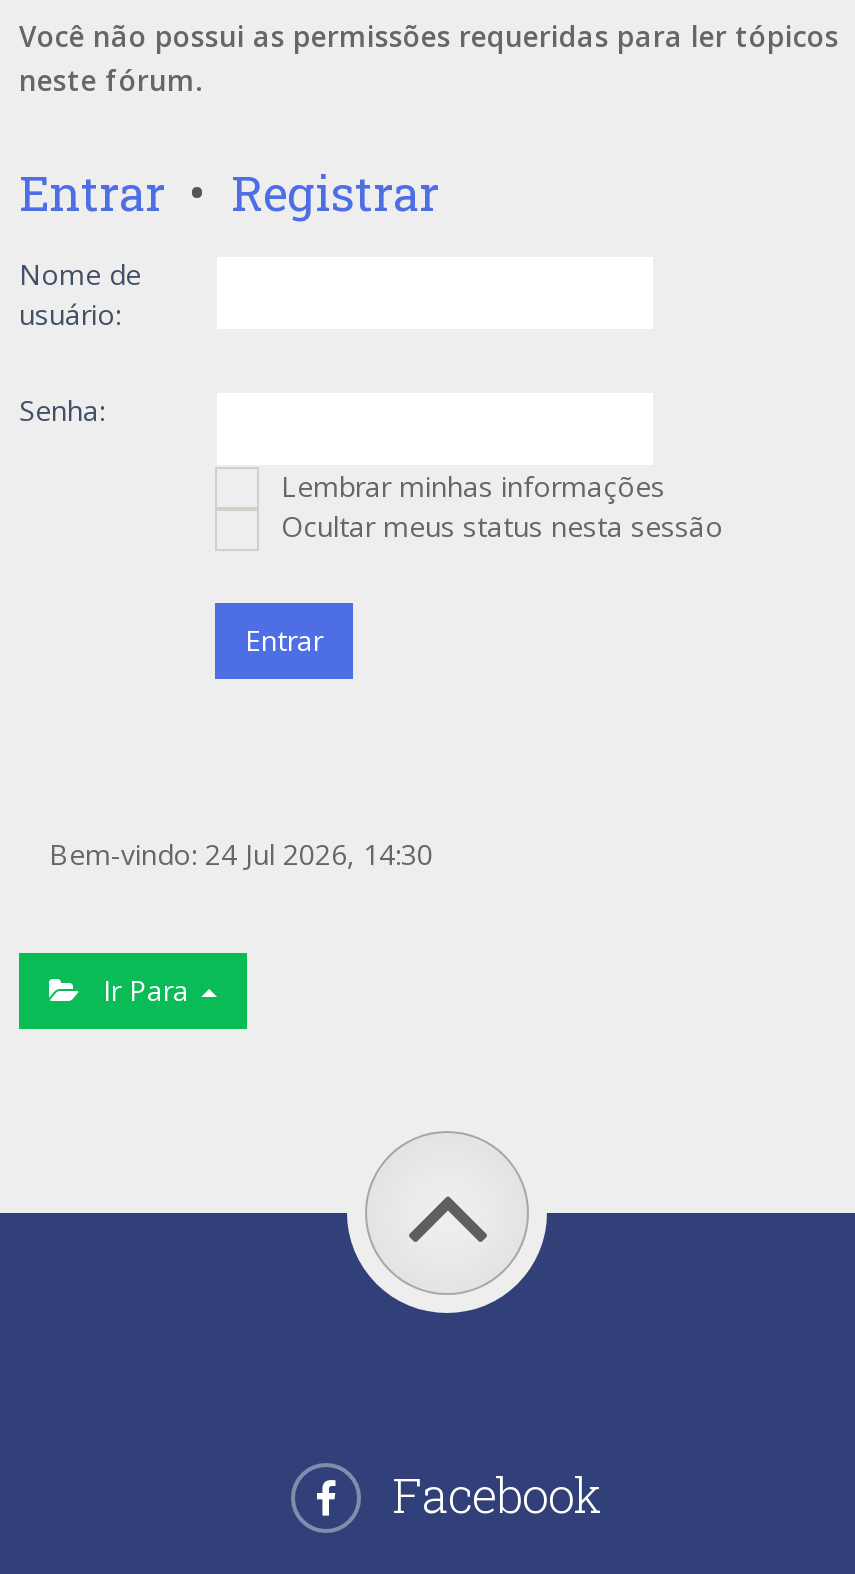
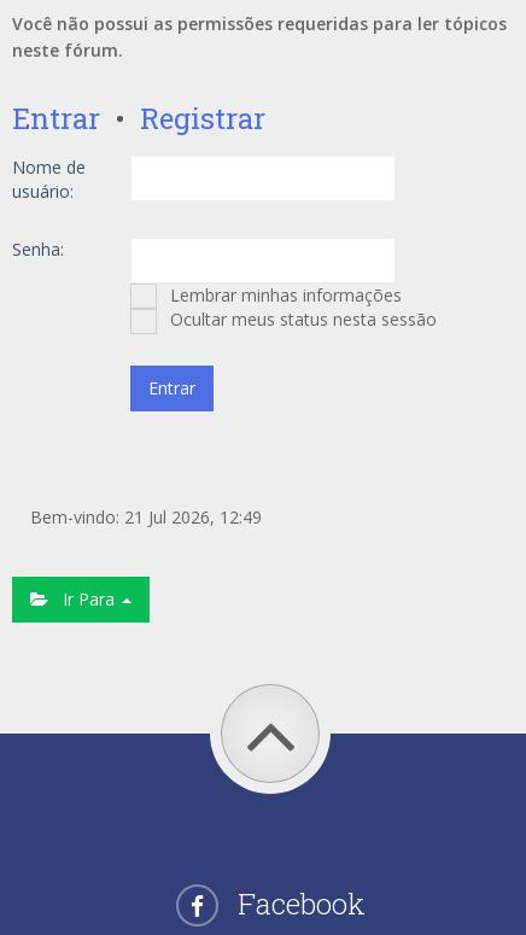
[49,835,433,873] Bem-vindo: 24 Jul 2026, 14:30 -> [30,506,262,528] Bem-vindo: 21 Jul 2026, 12:49

